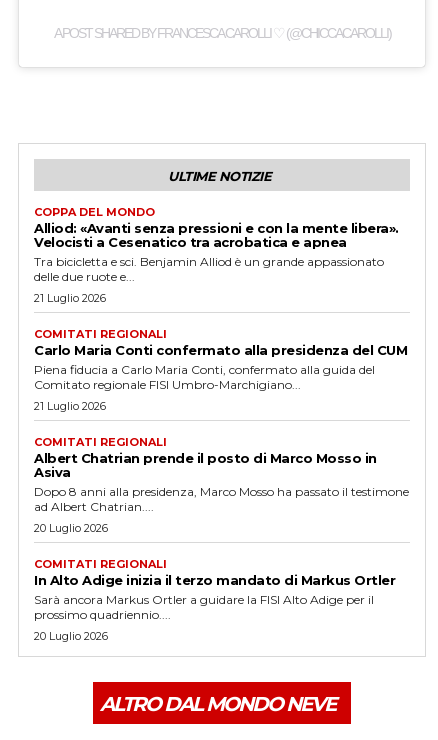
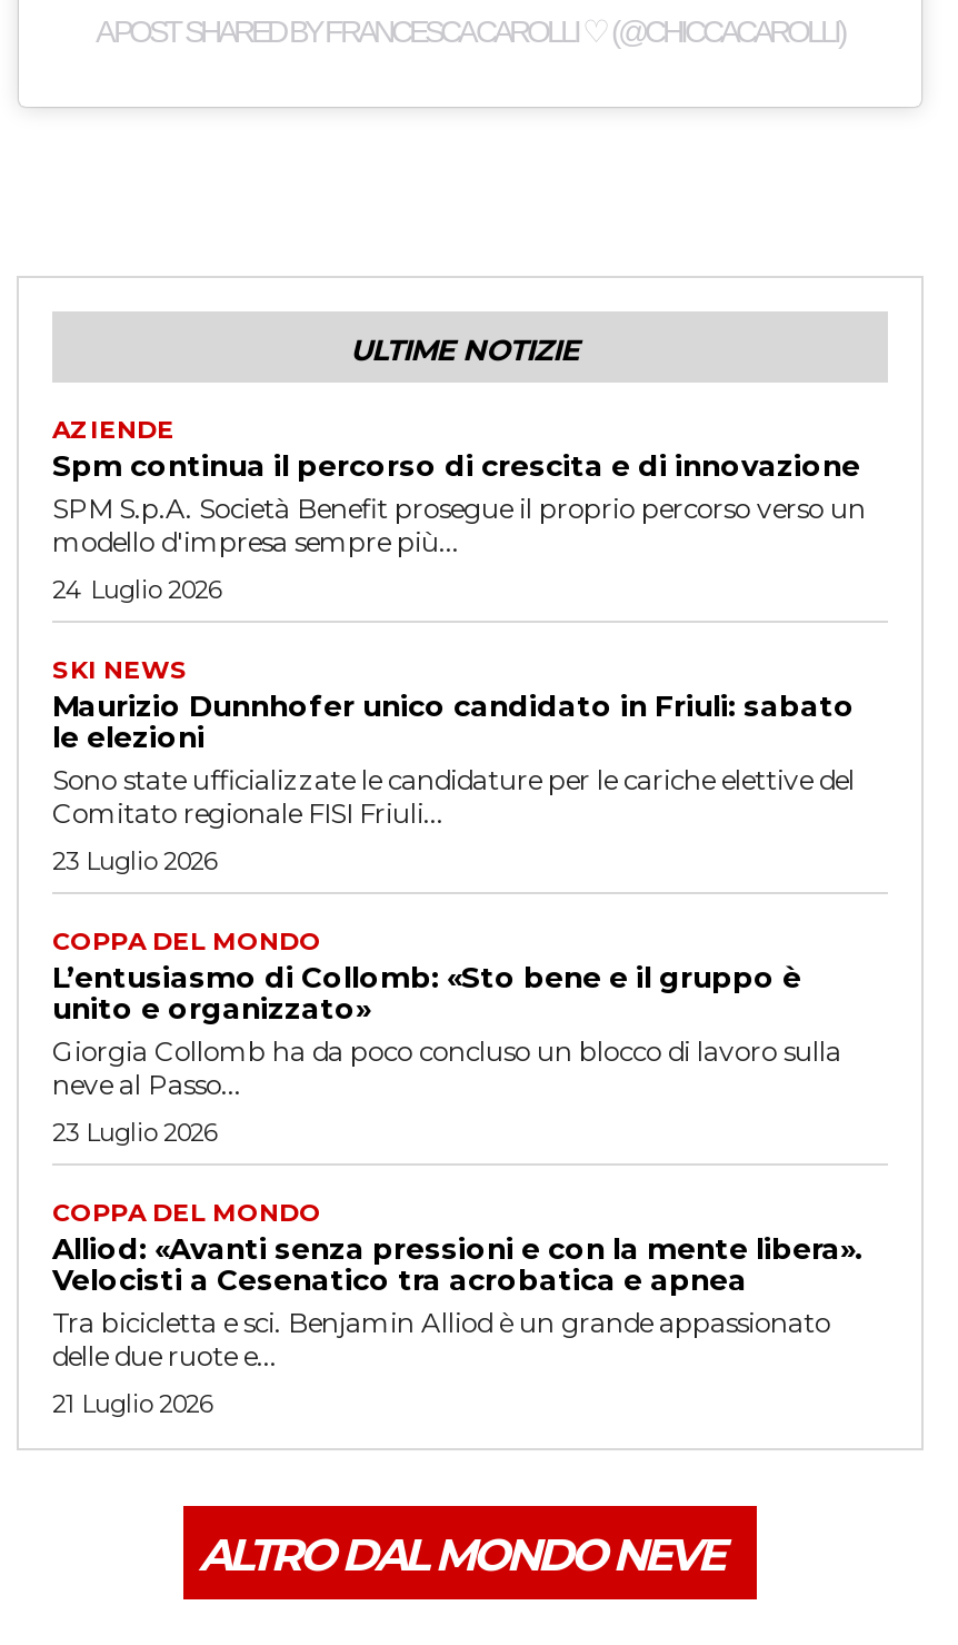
none -> [52,413,866,1147] AZIENDE | Spm continua il percorso di crescita e di innovazione | SPM S.p.A. Società Benefit prosegue il proprio percorso verso un | modello d'impresa sempre più... | 24 Luglio 2026 | SKI NEWS | Maurizio Dunnhofer unico candidato in Friuli: sabato | le elezioni | Sono state ufficializzate le candidature per le cariche elettive del | Comitato regionale FISI Friuli... | 23 Luglio 2026 | COPPA DEL MONDO | L’entusiasmo di Collomb: «Sto bene e il gruppo è | unito e organizzato» | Giorgia Collomb ha da poco concluso un blocco di lavoro sulla | neve al Passo... | 23 Luglio 2026
moved [34,205,398,305] -> [52,1196,862,1419]: COPPA DEL MONDO | Alliod: «Avanti senza pressioni e con la mente libera». | Velocisti a Cesenatico tra acrobatica e apnea | Tra bicicletta e sci. Benjamin Alliod è un grande appassionato | delle due ruote e... | 21 Luglio 2026
[34,327,409,643] COMITATI REGIONALI | Carlo Maria Conti confermato alla presidenza del CUM | Piena fiducia a Carlo Maria Conti, confermato alla guida del | Comitato regionale FISI Umbro-Marchigiano... | 21 Luglio 2026 | COMITATI REGIONALI | Albert Chatrian prende il posto di Marco Mosso in | Asiva | Dopo 8 anni alla presidenza, Marco Mosso ha passato il testimone | ad Albert Chatrian.... | 20 Luglio 2026 | COMITATI REGIONALI | In Alto Adige inizia il terzo mandato di Markus Ortler | Sarà ancora Markus Ortler a guidare la FISI Alto Adige per il | prossimo quadriennio.... | 20 Luglio 2026 -> none

